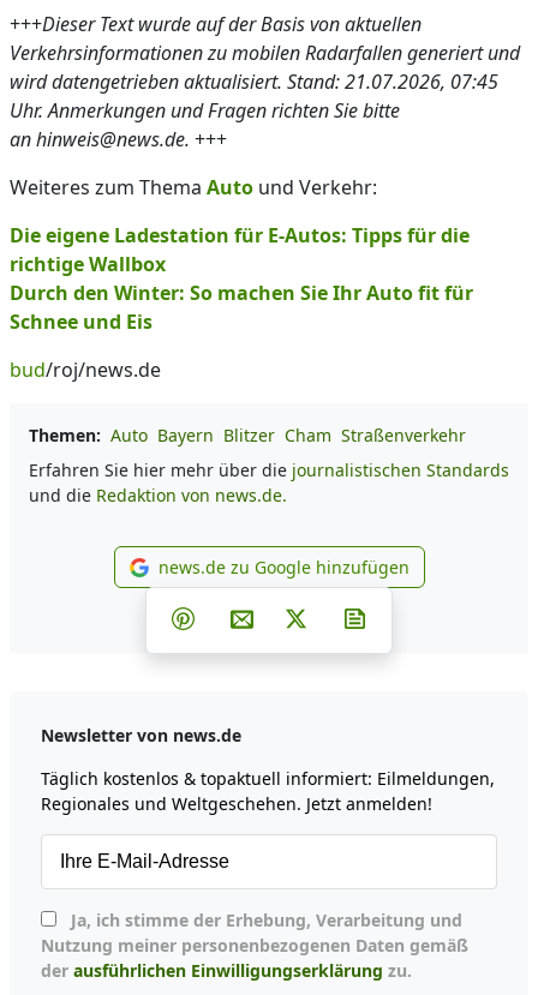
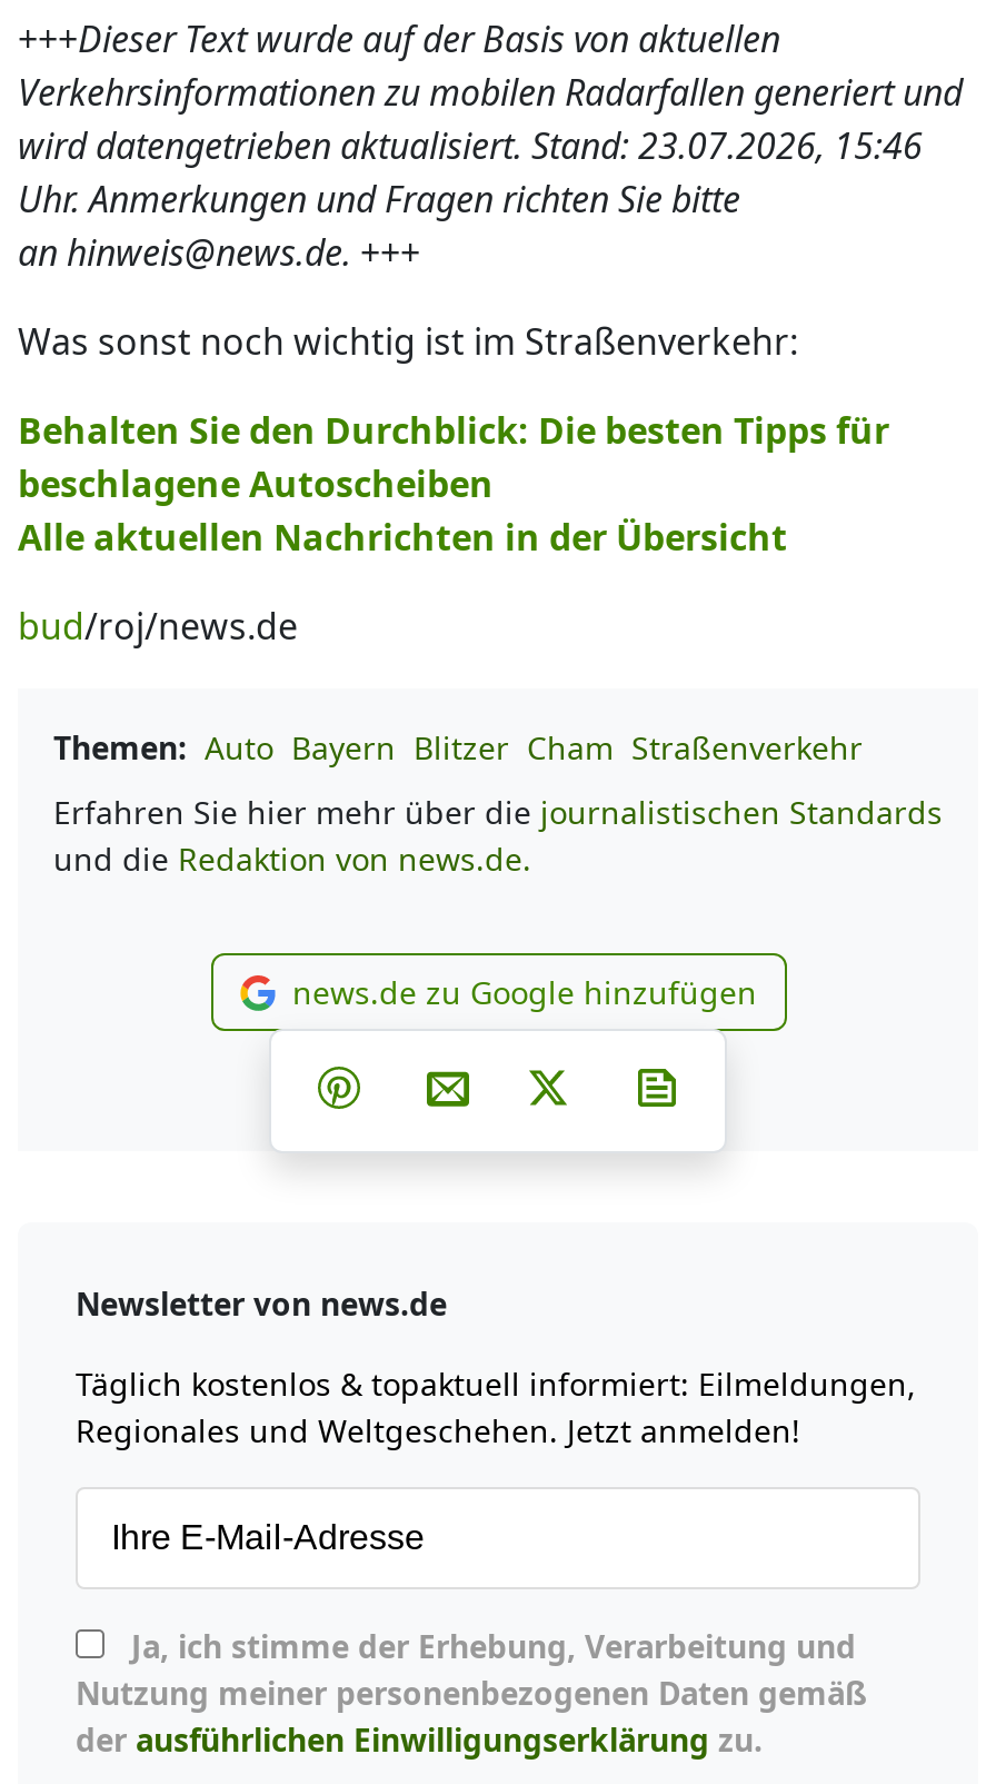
[10,68,498,95] wird datengetrieben aktualisiert. Stand: 21.07.2026, 07:45 -> [18,121,923,170] wird datengetrieben aktualisiert. Stand: 23.07.2026, 15:46
[10,174,377,200] Weiteres zum Thema Auto und Verkehr: -> [18,317,798,366] Was sonst noch wichtig ist im Straßenverkehr:
[10,222,473,335] Die eigene Ladestation für E-Autos: Tipps für die | richtige Wallbox | Durch den Winter: So machen Sie Ihr Auto fit für | Schnee und Eis -> [18,406,889,562] Behalten Sie den Durchblick: Die besten Tipps für | beschlagene Autoscheiben | Alle aktuellen Nachrichten in der Übersicht

